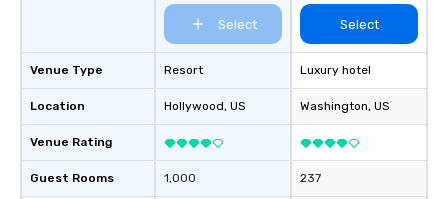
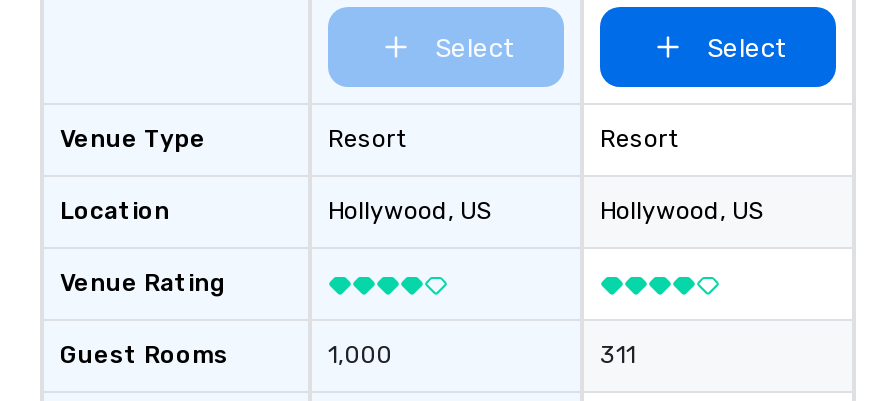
[300,63,371,77] Luxury hotel -> [600,125,678,153] Resort
[300,99,390,113] Washington, US -> [600,197,764,225] Hollywood, US
[300,171,321,185] 237 -> [600,341,636,369] 311

